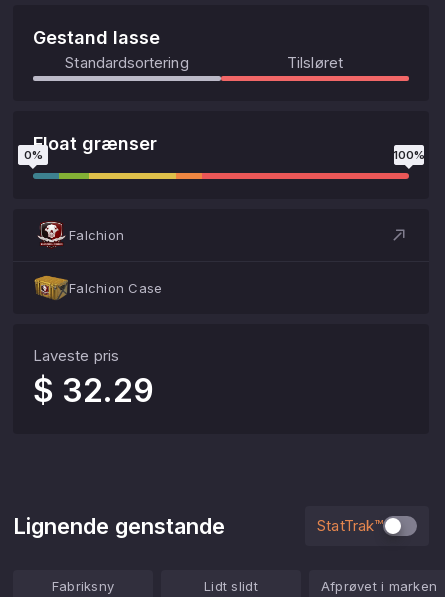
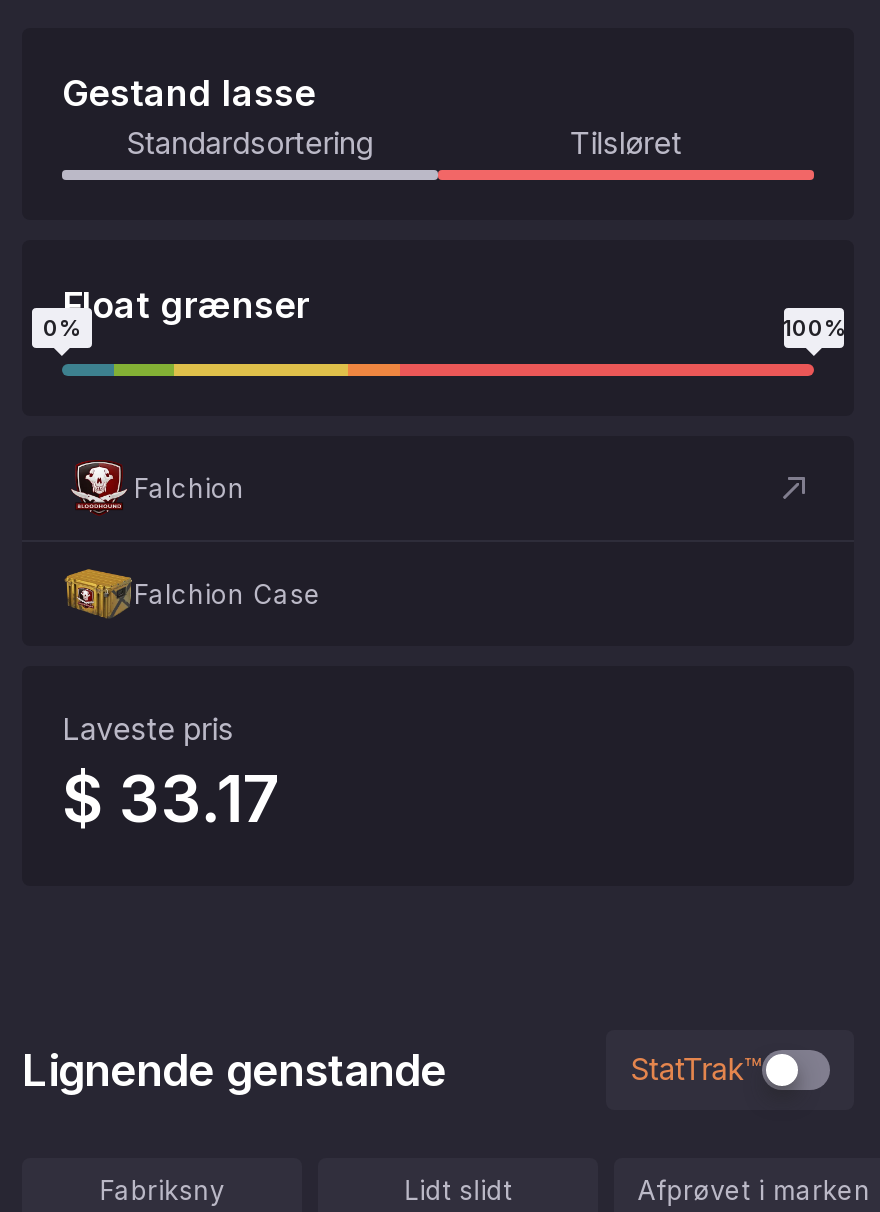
[33,371,154,410] $ 32.29 -> [62,760,278,838] $ 33.17

